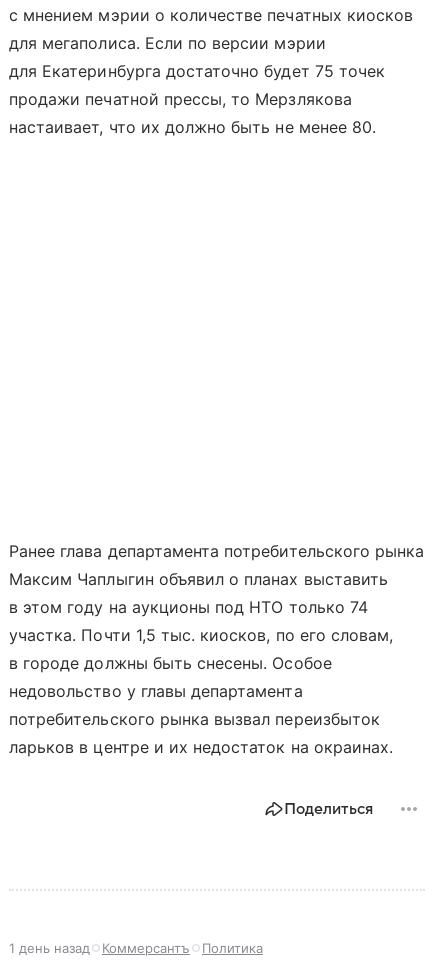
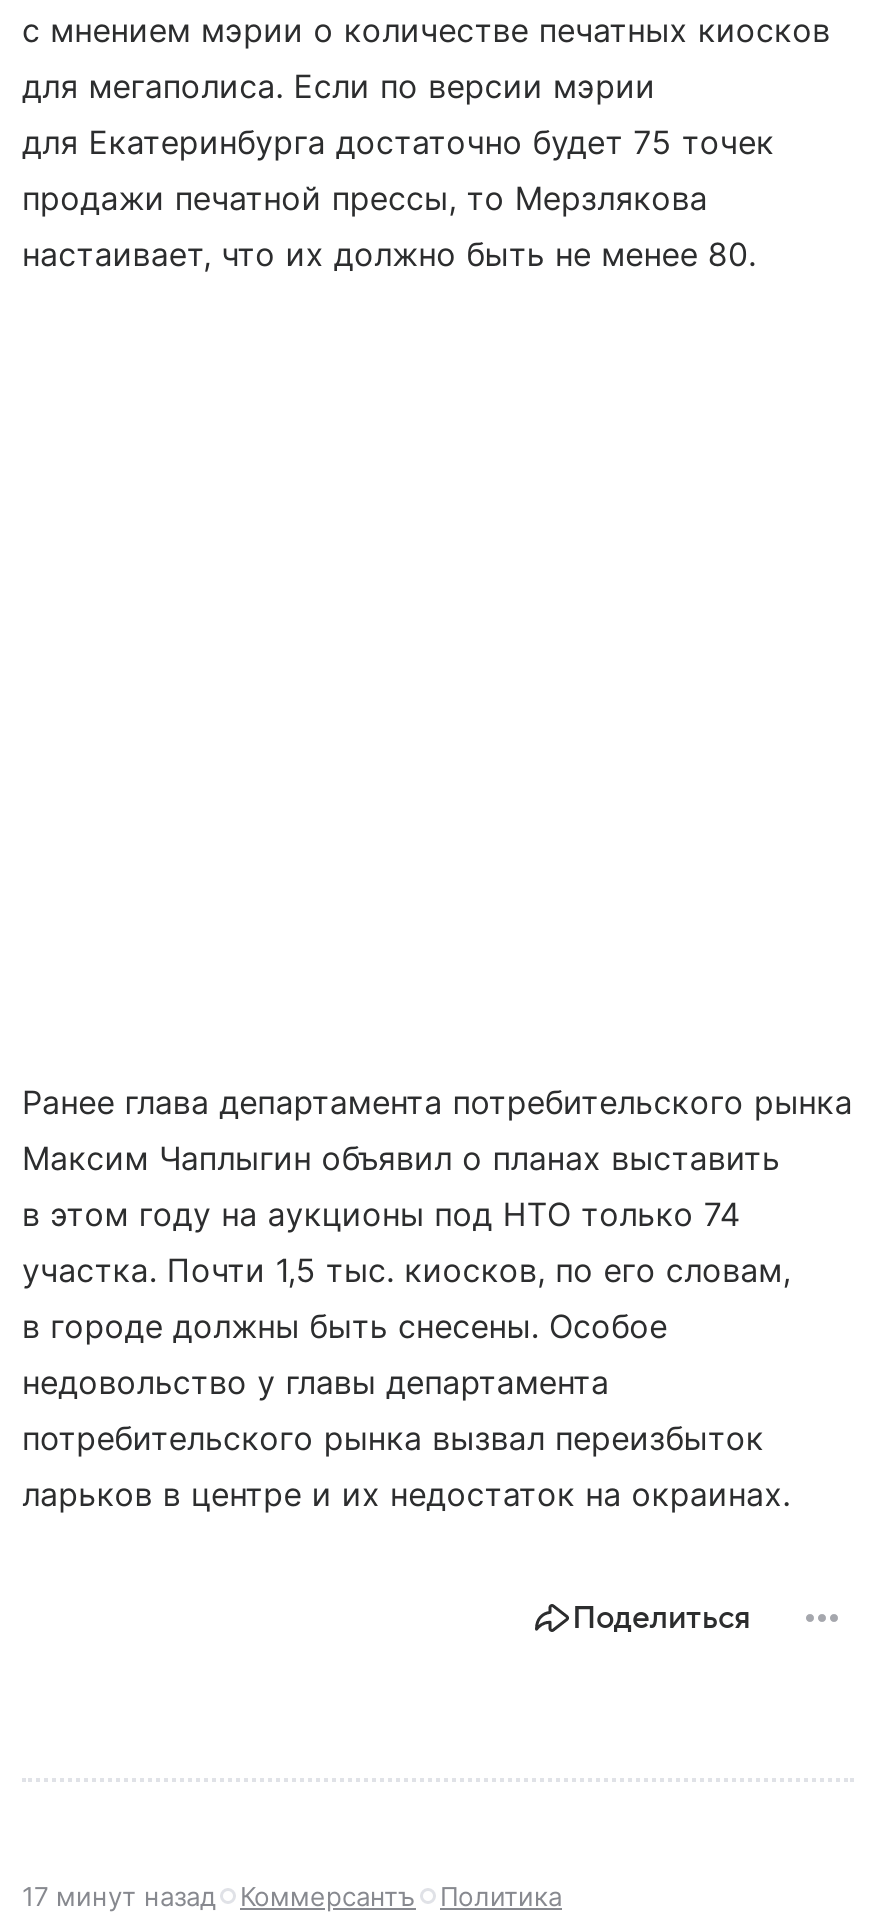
[9,940,263,956] 1 день назад Коммерсантъ Политика -> [22,1880,562,1912] 17 минут назад Коммерсантъ Политика

